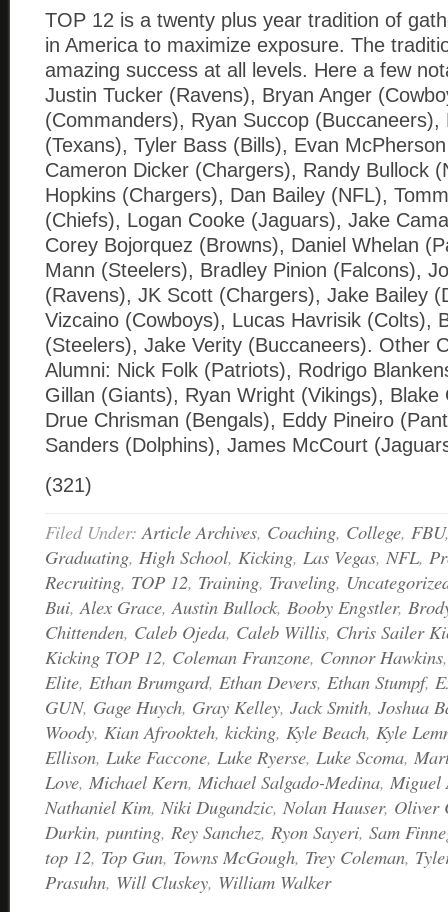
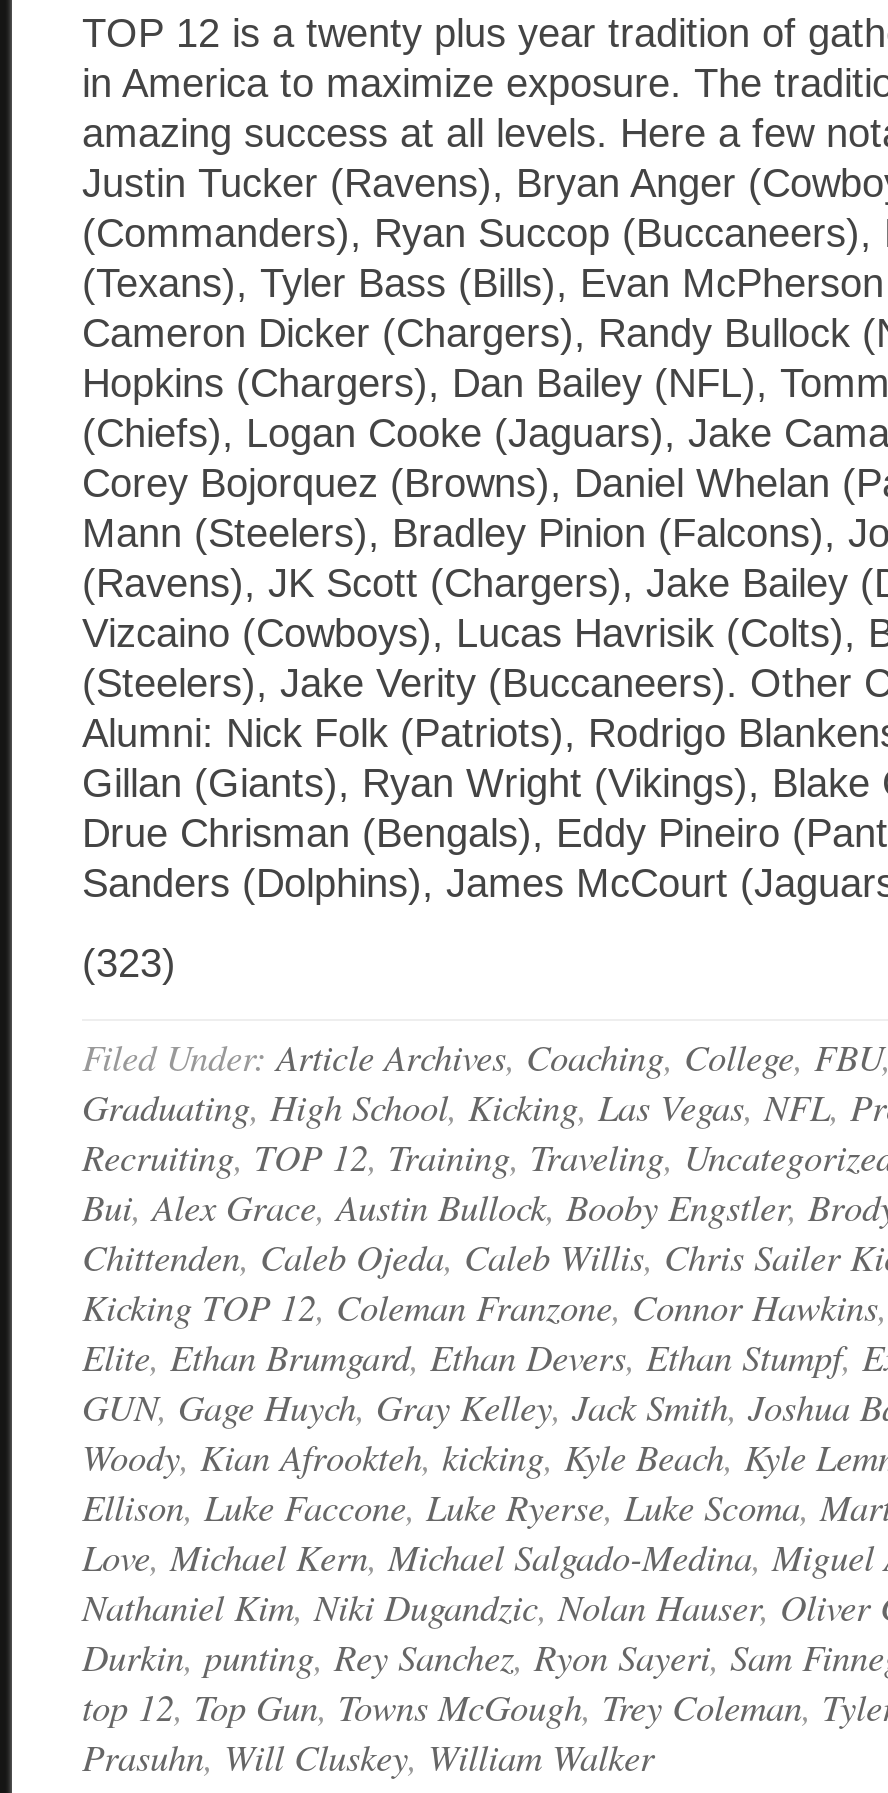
[45,474,92,496] (321) -> [82,940,176,984] (323)

